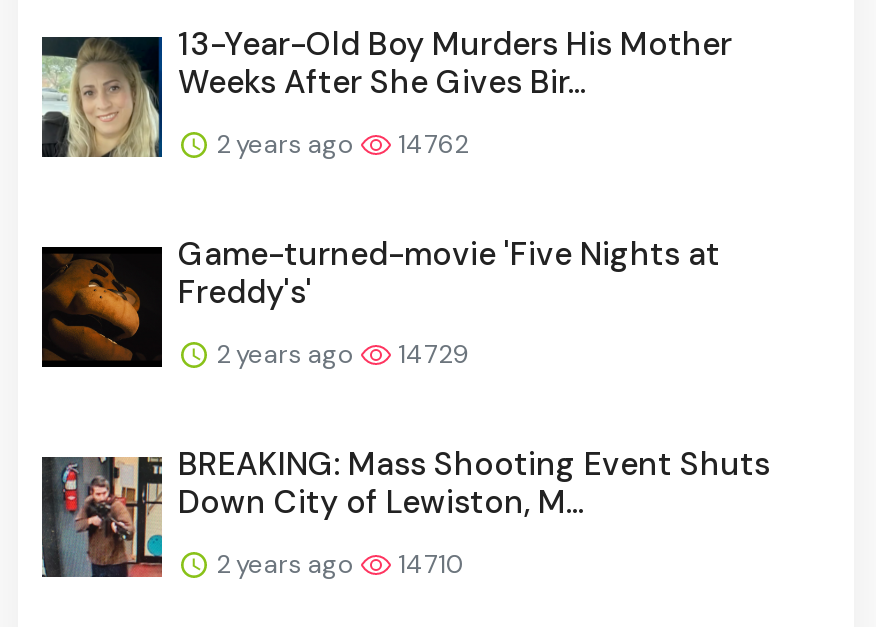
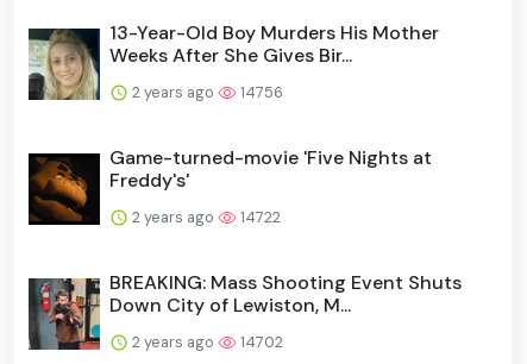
[210,126,468,160] 2 years ago 14762 -> [128,82,283,102] 2 years ago 14756
[210,336,468,370] 2 years ago 14729 -> [128,207,281,227] 2 years ago 14722
[210,546,464,580] 2 years ago 14710 -> [128,331,283,352] 2 years ago 14702

